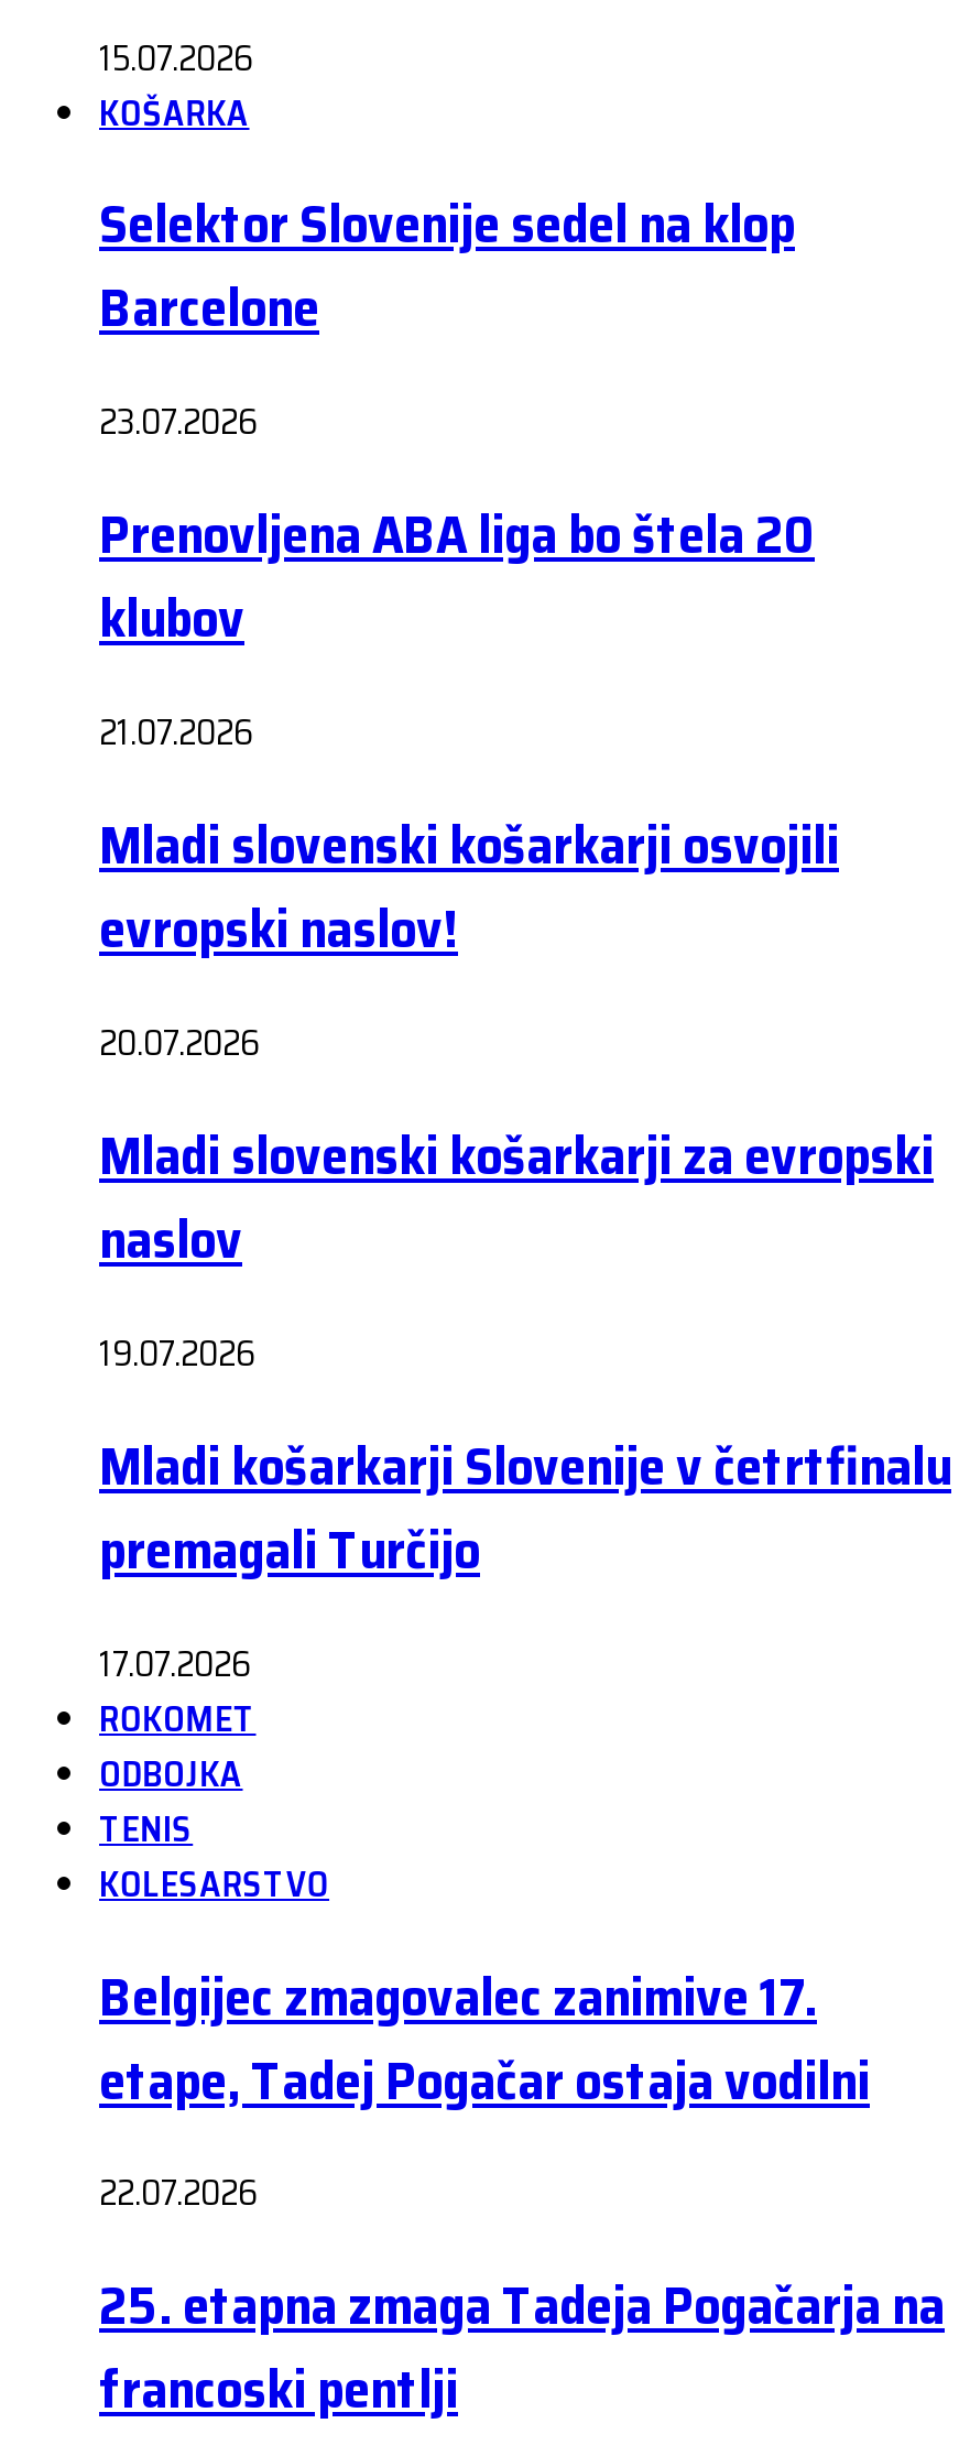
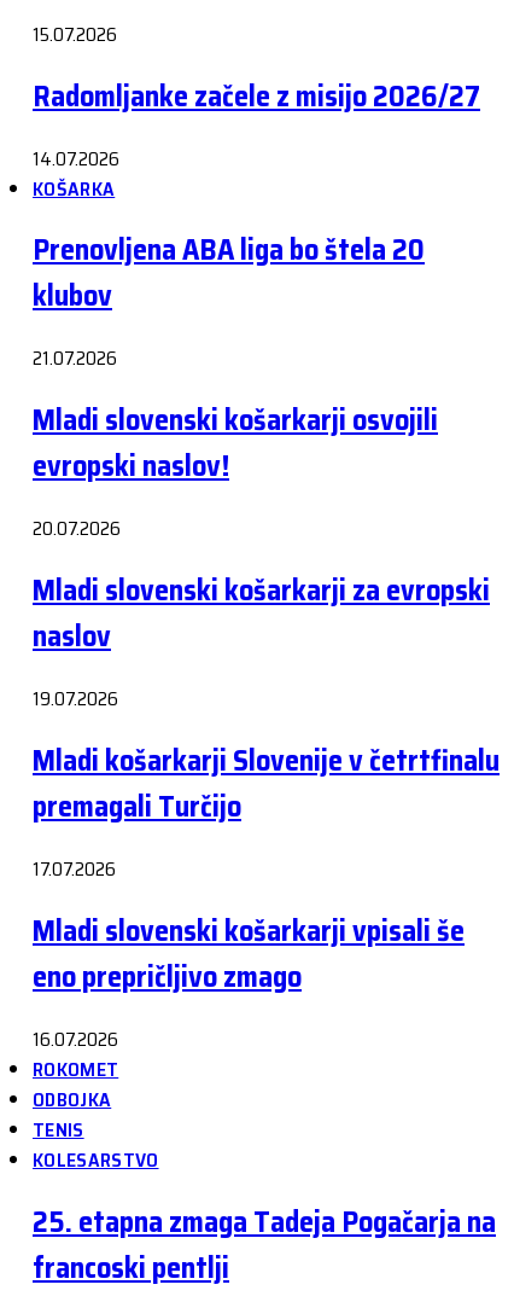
none -> [33,73,480,173] Radomljanke začele z misijo 2026/27 | 14.07.2026
moved [99,85,249,140] -> [33,173,115,204]: KOŠARKA
[99,184,795,450] Selektor Slovenije sedel na klop | Barcelone | 23.07.2026 -> none
none -> [33,908,465,1054] Mladi slovenski košarkarji vpisali še | eno prepričljivo zmago | 16.07.2026
moved [99,1691,329,1912] -> [33,1054,159,1175]: ROKOMET | ODBOJKA | TENIS | KOLESARSTVO
[99,1955,870,2222] Belgijec zmagovalec zanimive 17. | etape, Tadej Pogačar ostaja vodilni | 22.07.2026 -> none

